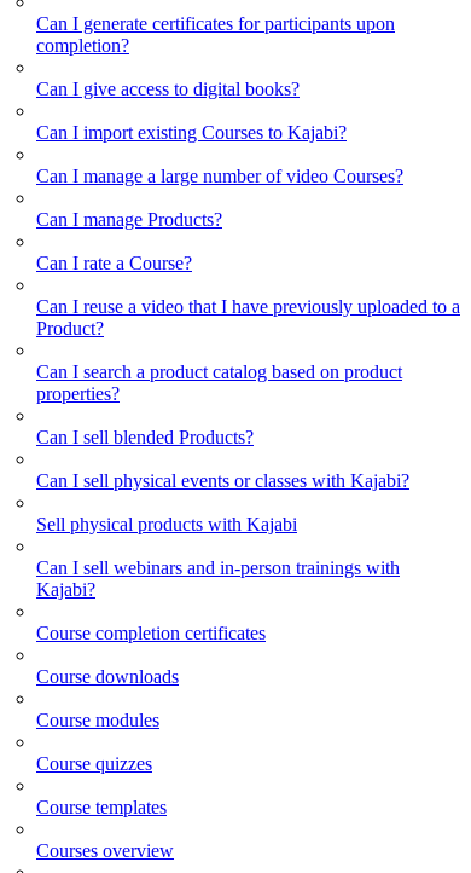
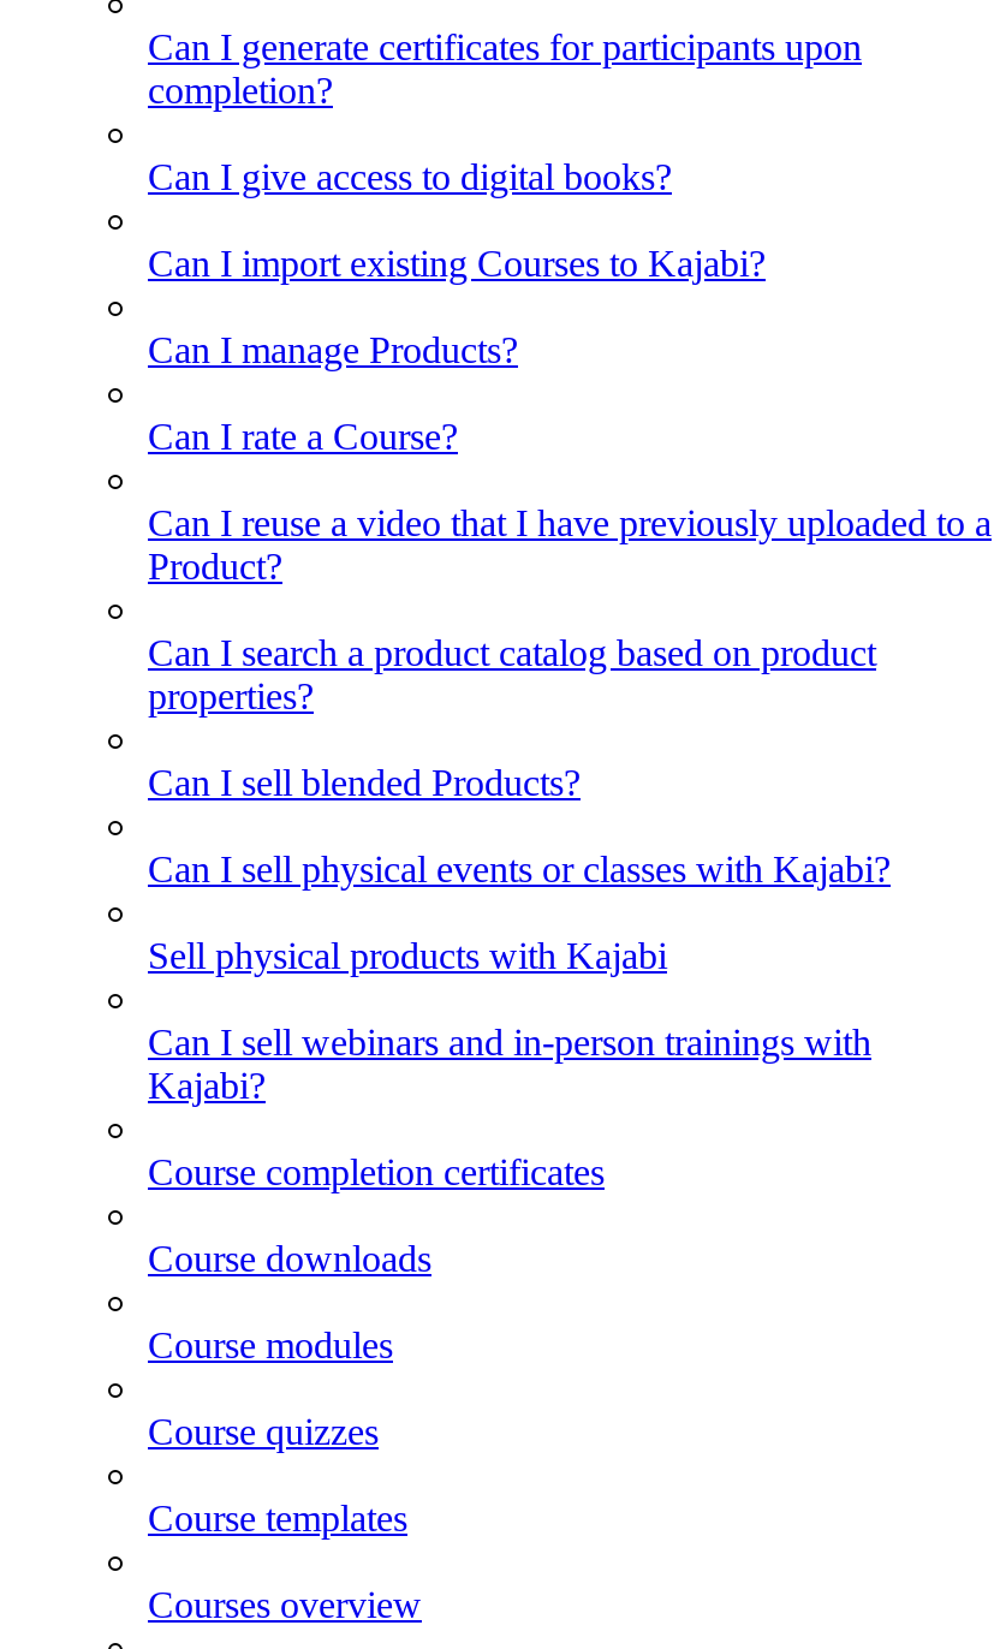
[36,166,403,186] Can I manage a large number of video Courses? -> none

